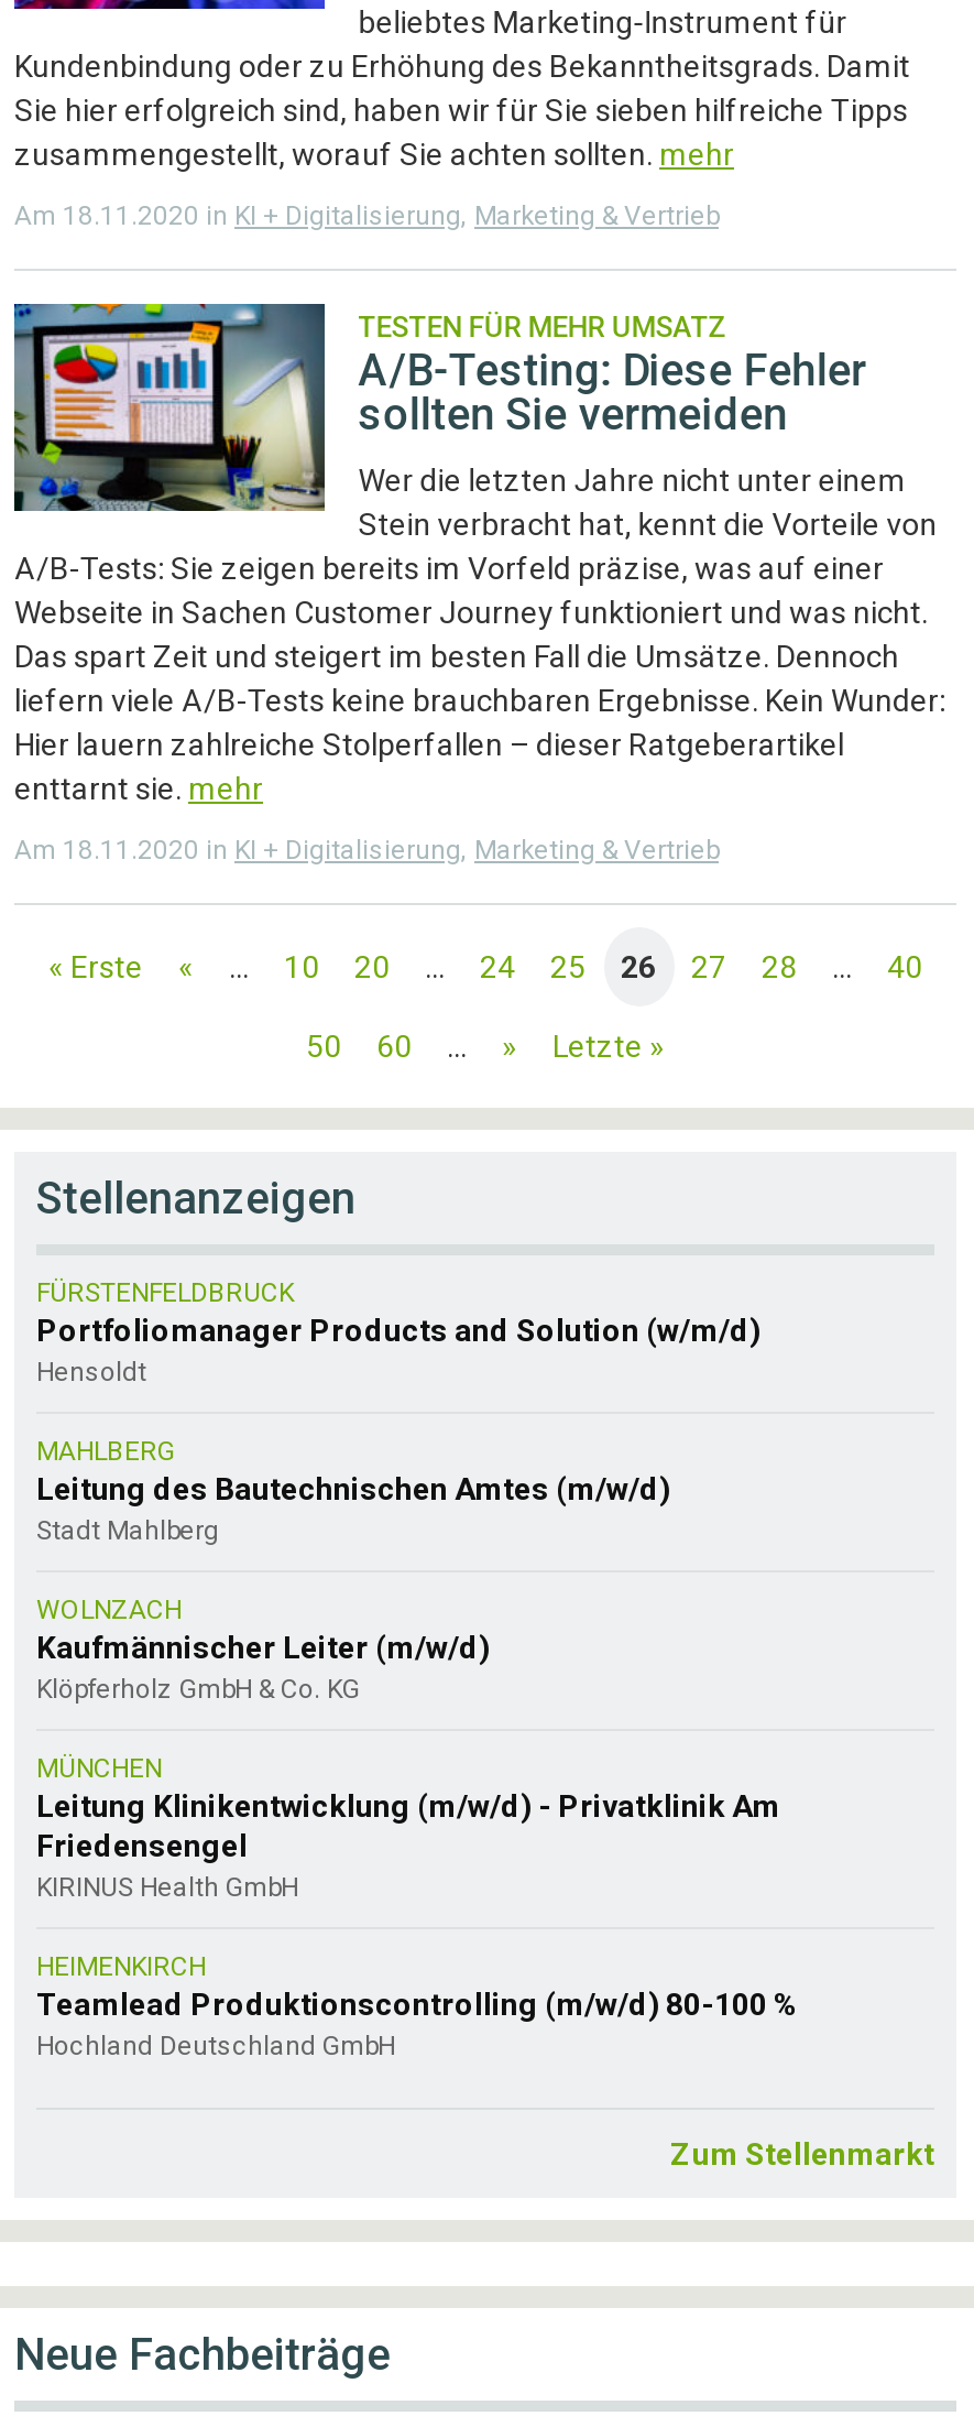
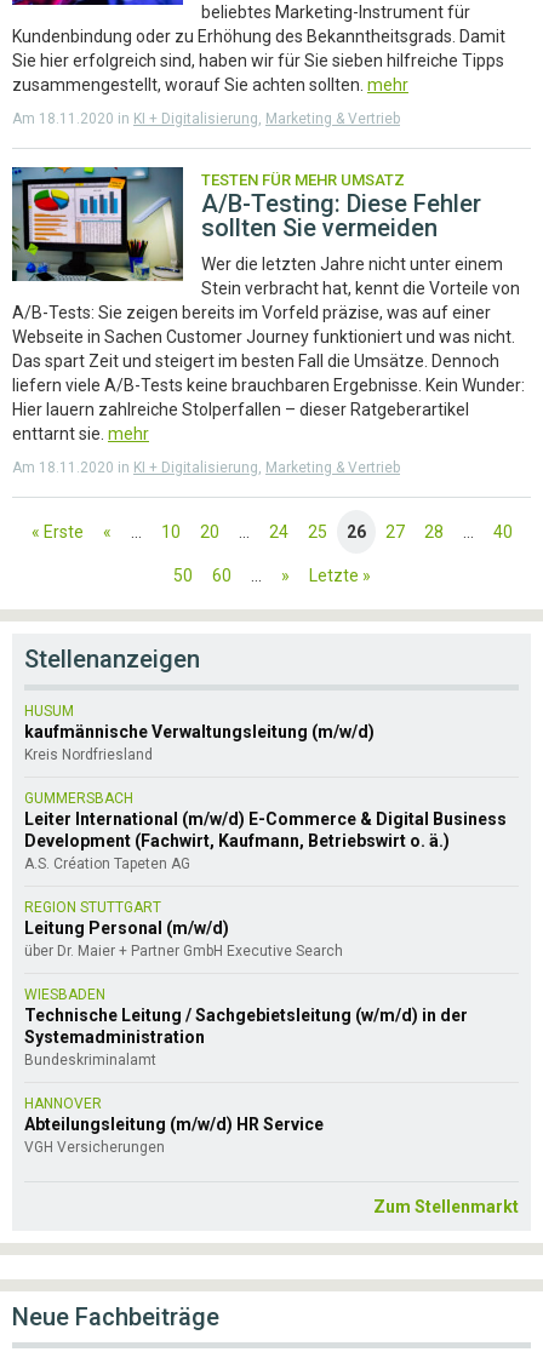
[36,1278,760,1388] FÜRSTENFELDBRUCK | Portfoliomanager Products and Solution (w/m/d) | Hensoldt -> [24,703,375,763] HUSUM | kaufmännische Verwaltungsleitung (m/w/d) | Kreis Nordfriesland
[36,1436,670,1546] MAHLBERG | Leitung des Bautechnischen Amtes (m/w/d) | Stadt Mahlberg -> [24,790,507,872] GUMMERSBACH | Leiter International (m/w/d) E-Commerce & Digital Business | Development (Fachwirt, Kaufmann, Betriebswirt o. ä.) | A.S. Création Tapeten AG
[36,1595,490,1705] WOLNZACH | Kaufmännischer Leiter (m/w/d) | Klöpferholz GmbH & Co. KG -> [24,899,343,960] REGION STUTTGART | Leitung Personal (m/w/d) | über Dr. Maier + Partner GmbH Executive Search
[36,1753,780,1903] MÜNCHEN | Leitung Klinikentwicklung (m/w/d) - Privatklinik Am | Friedensengel | KIRINUS Health GmbH -> [24,986,468,1069] WIESBADEN | Technische Leitung / Sachgebietsleitung (w/m/d) in der | Systemadministration | Bundeskriminalamt
[36,1952,798,2062] HEIMENKIRCH | Teamlead Produktionscontrolling (m/w/d) 80-100 % | Hochland Deutschland GmbH -> [24,1095,324,1156] HANNOVER | Abteilungsleitung (m/w/d) HR Service | VGH Versicherungen

